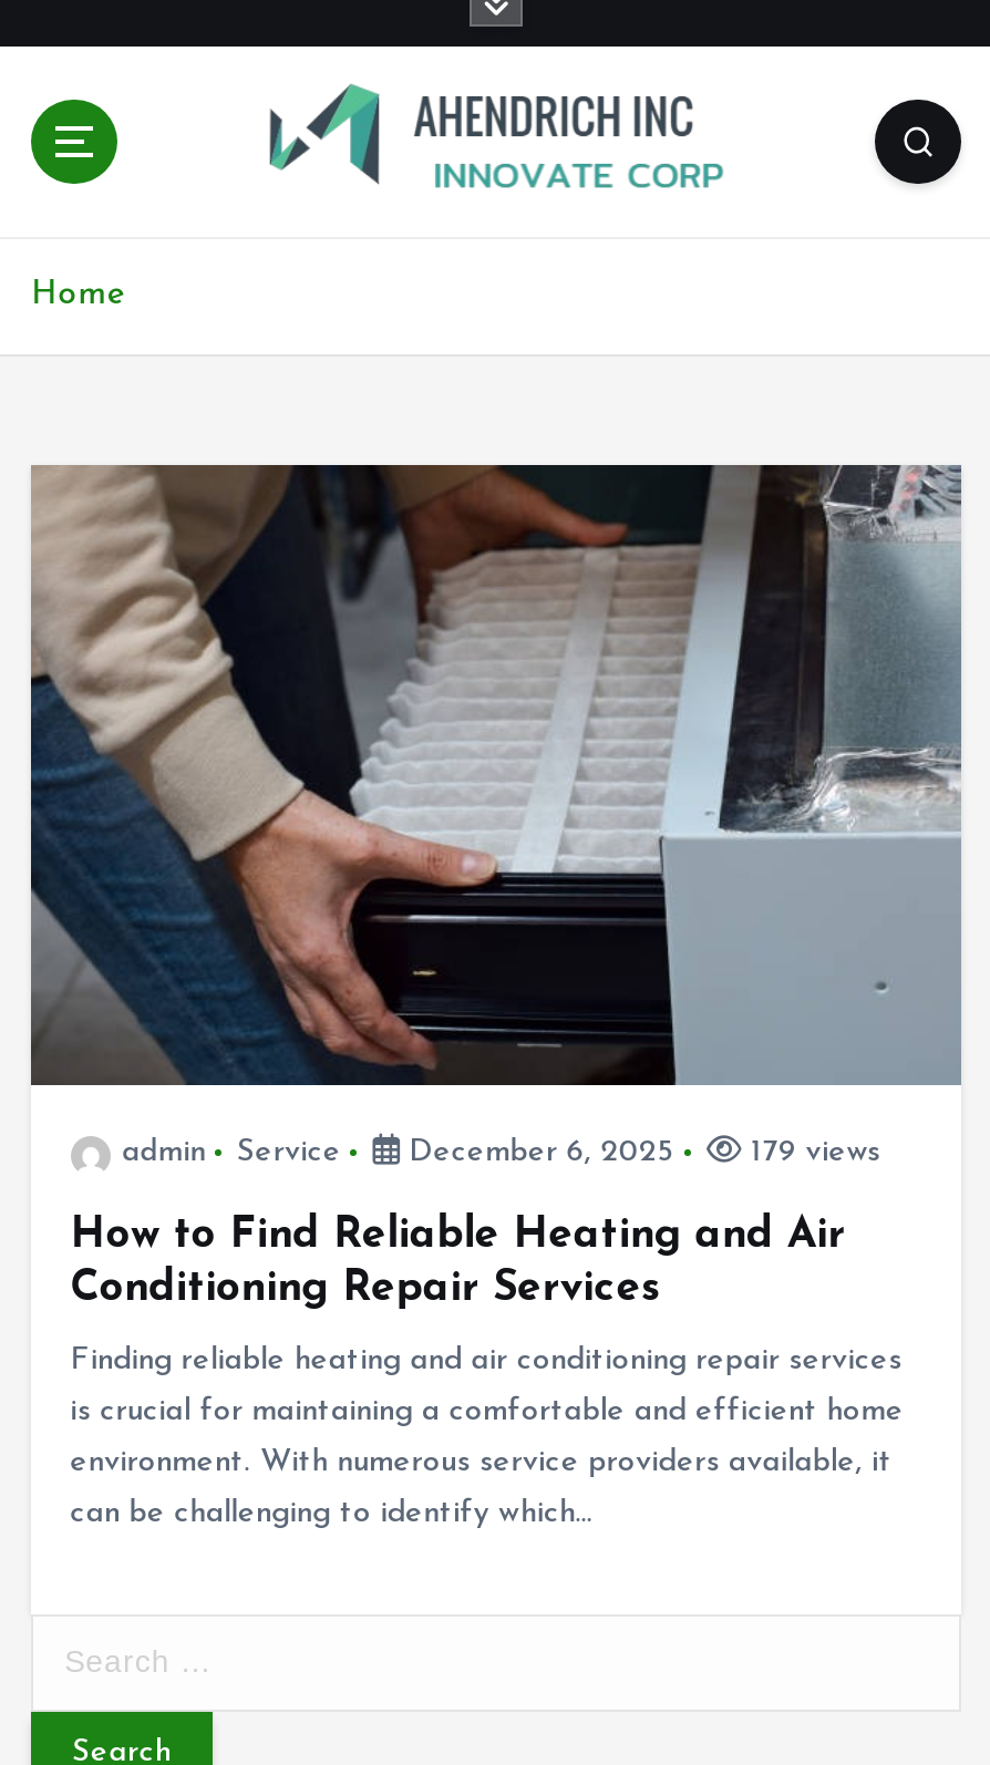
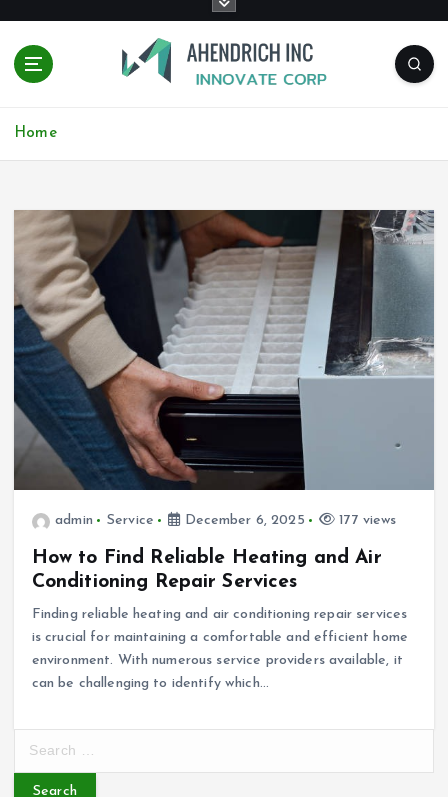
[742,1137,880,1170] 179 views -> [335,513,396,528] 177 views

